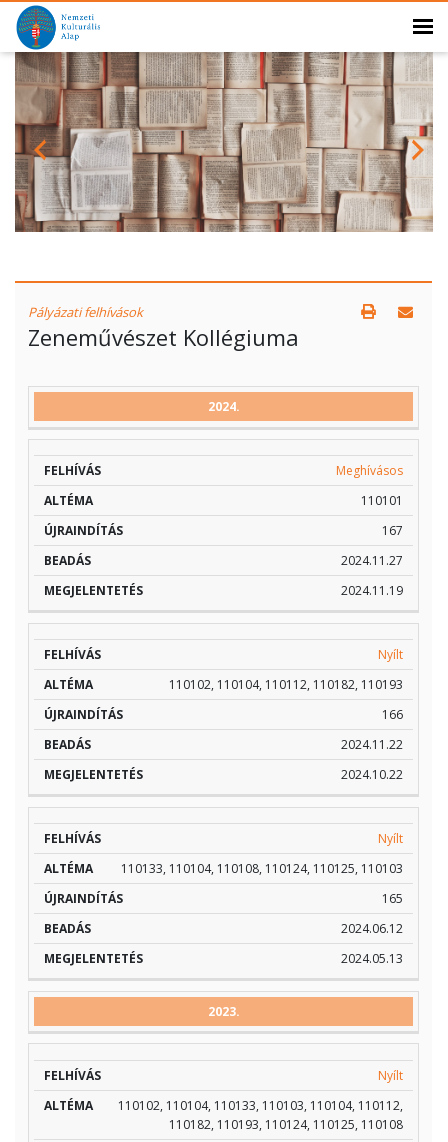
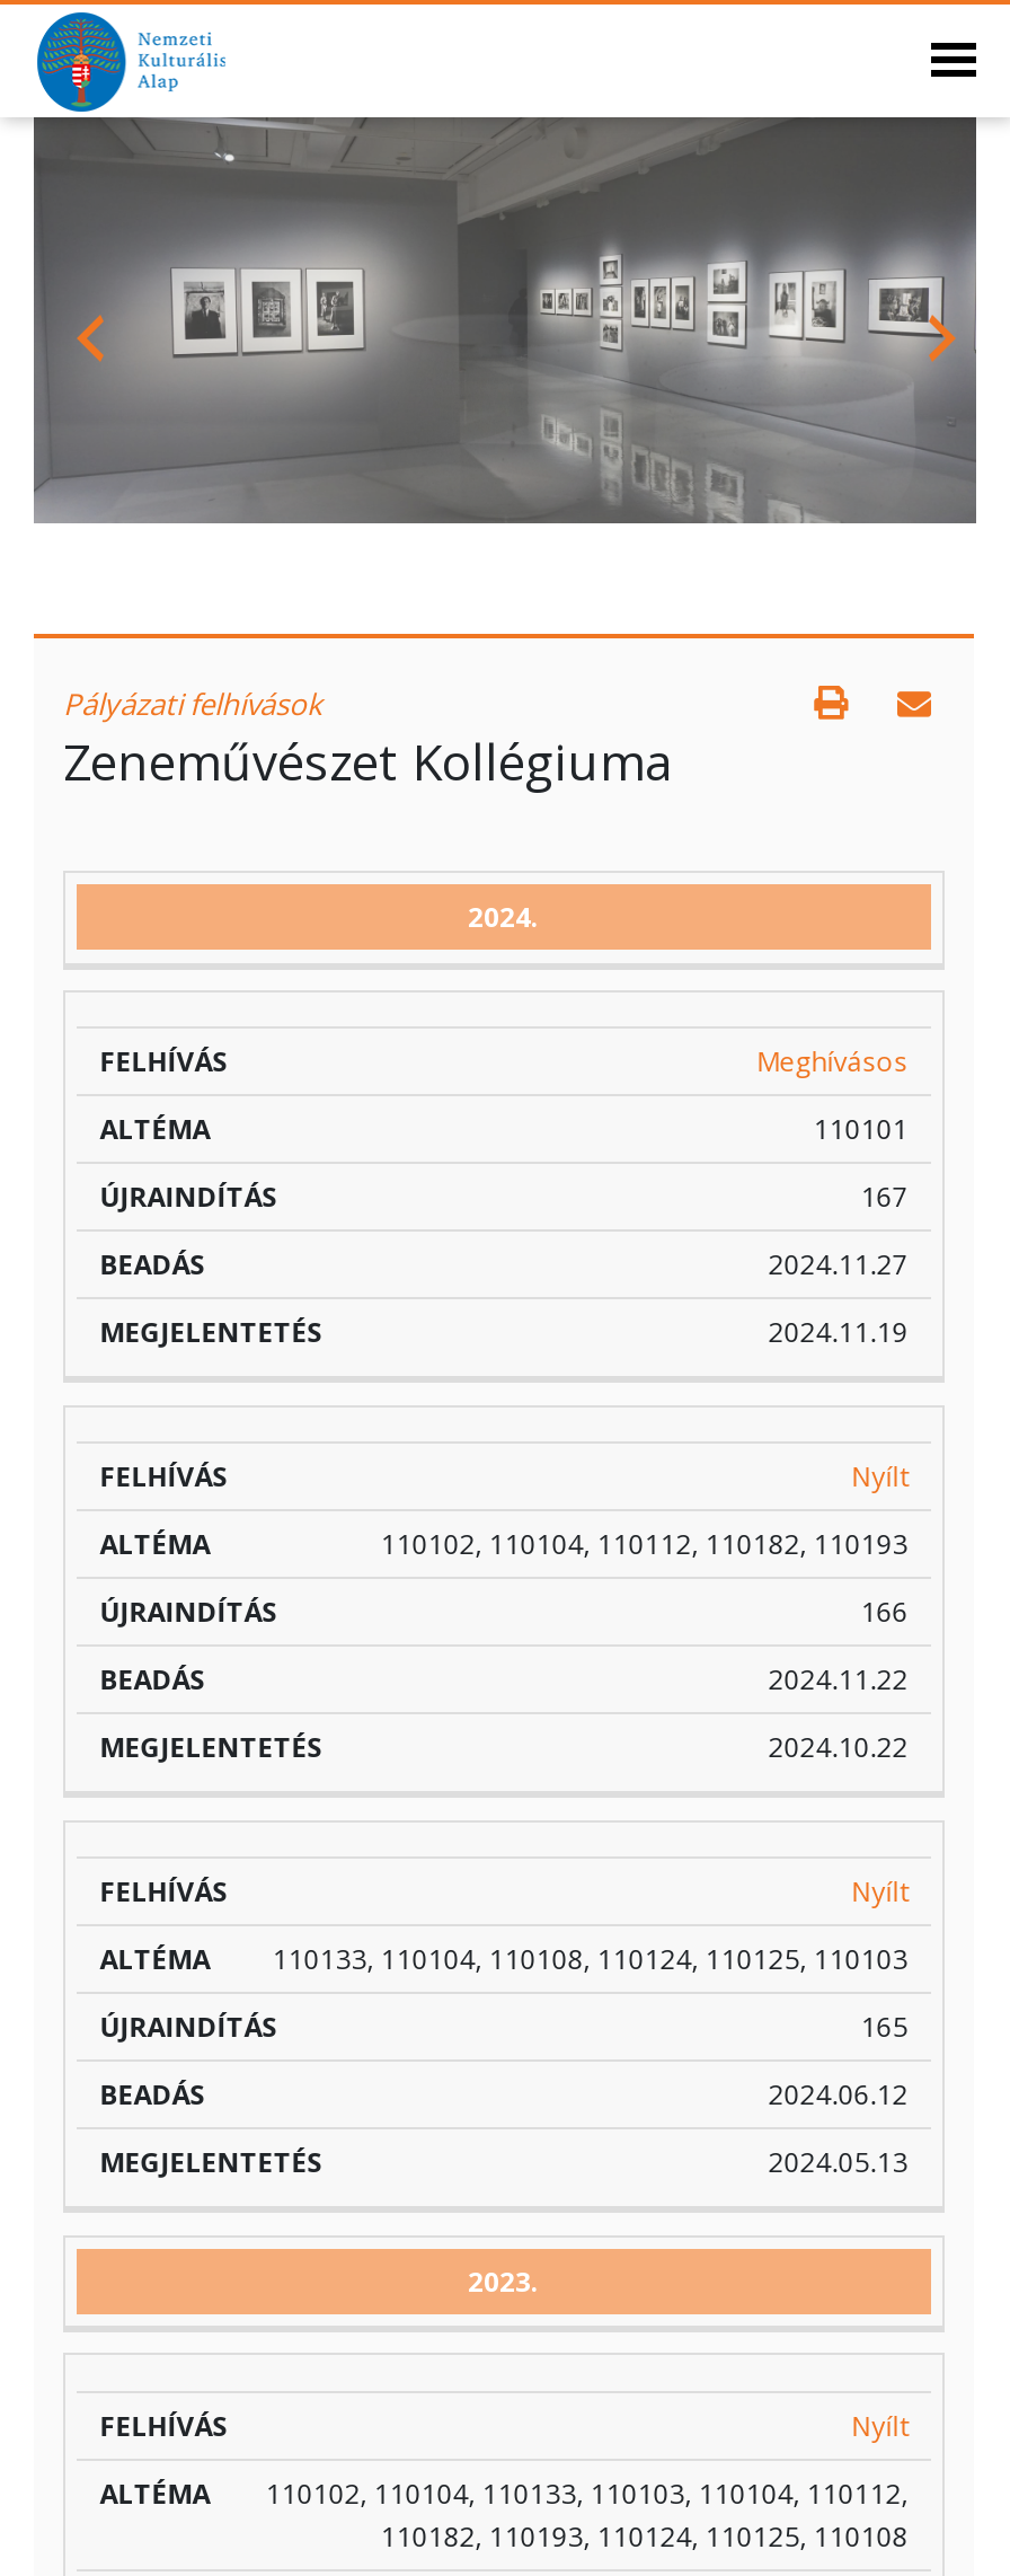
[14,51,434,233] [image] -> [32,115,978,526] [image]

